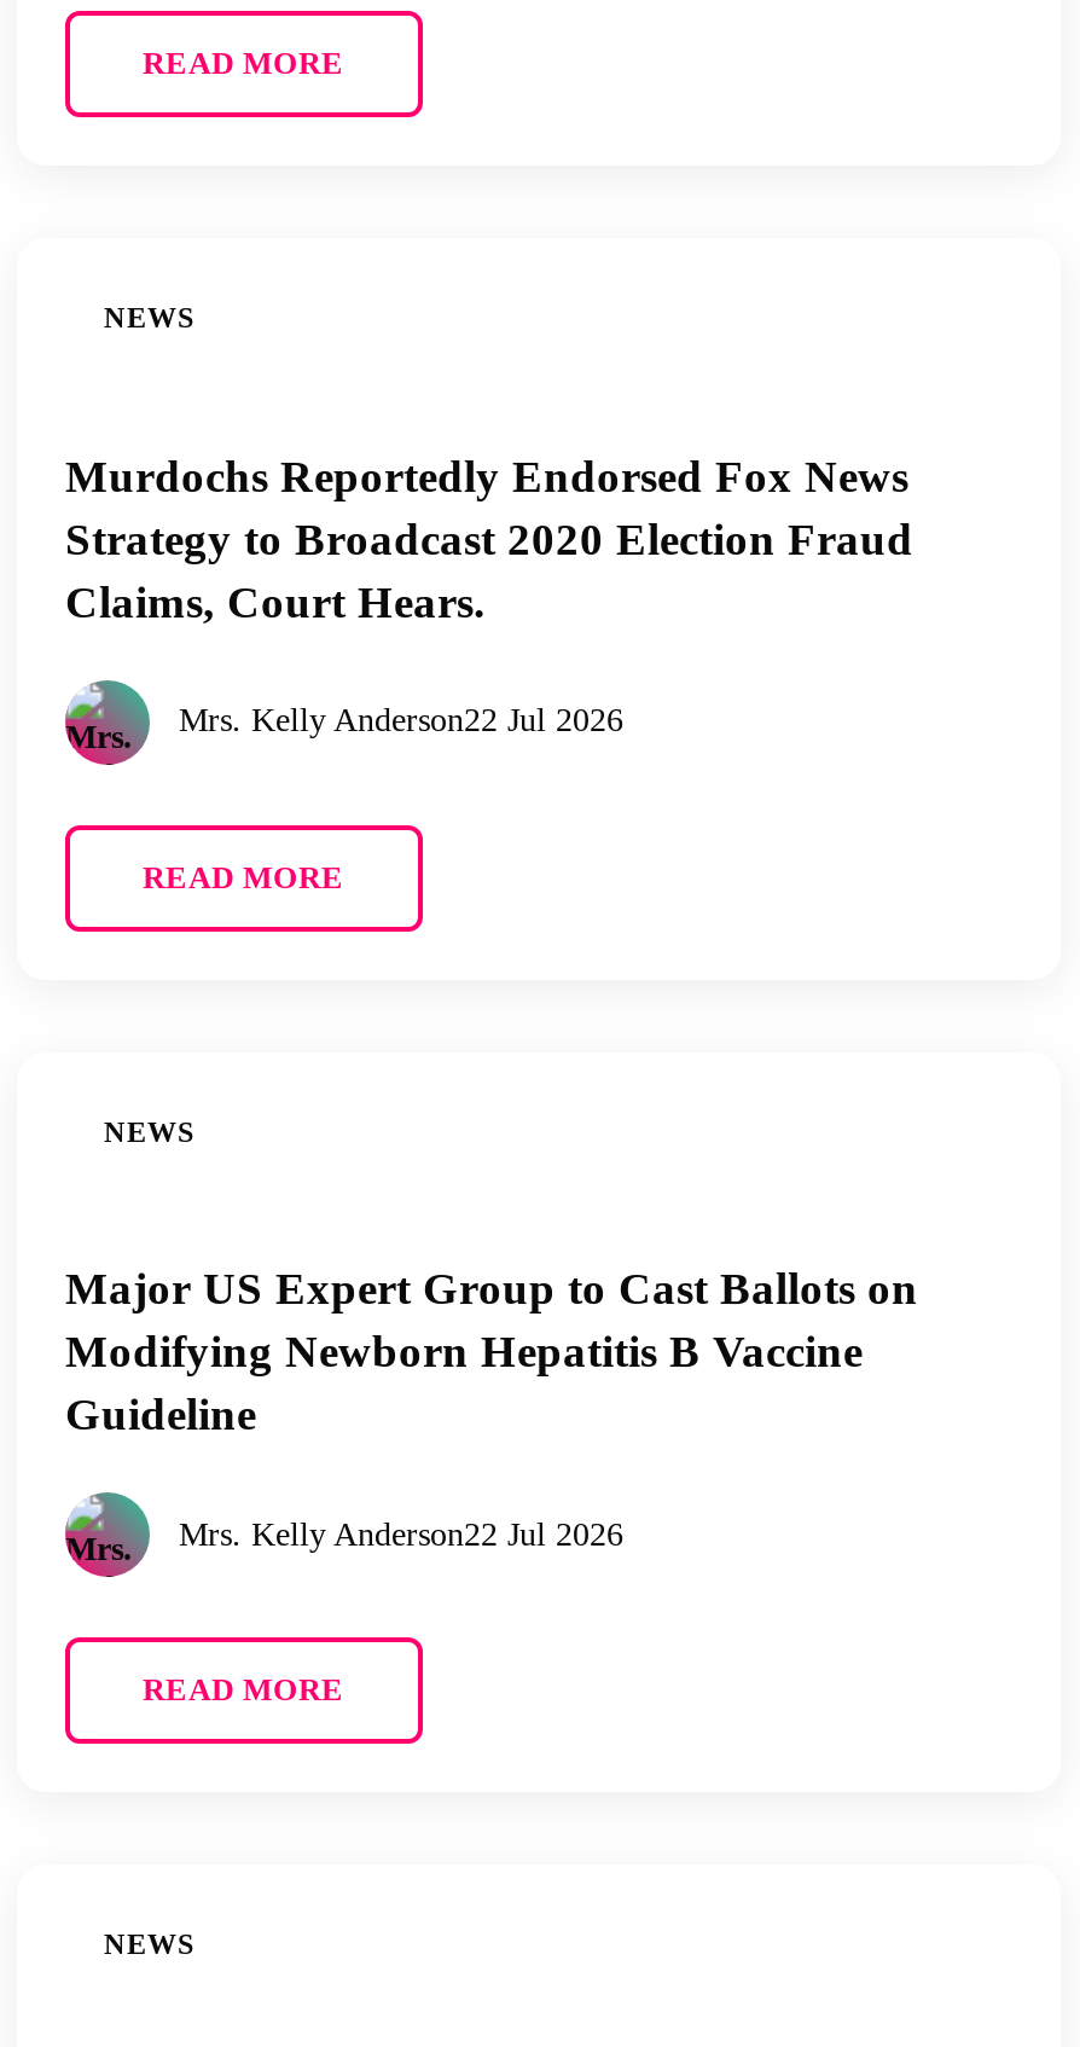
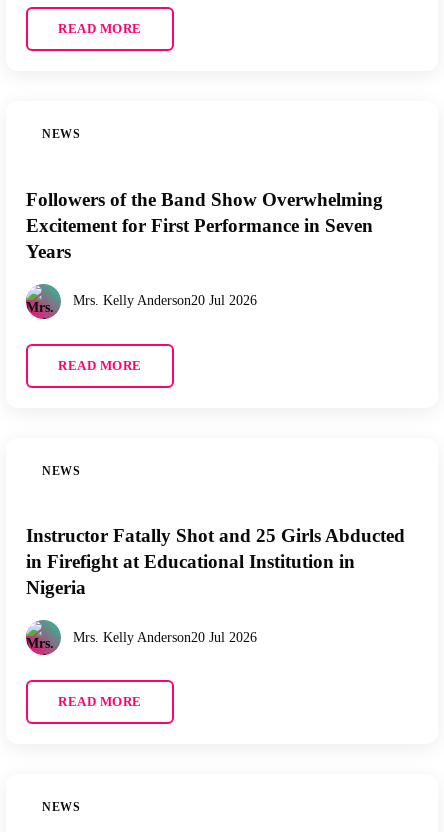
[65,451,913,627] Murdochs Reportedly Endorsed Fox News | Strategy to Broadcast 2020 Election Fraud | Claims, Court Hears. -> [26,189,383,262] Followers of the Band Show Overwhelming | Excitement for First Performance in Seven | Years
[179,703,623,739] Mrs. Kelly Anderson22 Jul 2026 -> [73,293,257,308] Mrs. Kelly Anderson20 Jul 2026
[65,1264,918,1440] Major US Expert Group to Cast Ballots on | Modifying Newborn Hepatitis B Vaccine | Guideline -> [26,525,405,598] Instructor Fatally Shot and 25 Girls Abducted | in Firefight at Educational Institution in | Nigeria
[179,1516,623,1552] Mrs. Kelly Anderson22 Jul 2026 -> [73,630,257,645] Mrs. Kelly Anderson20 Jul 2026

